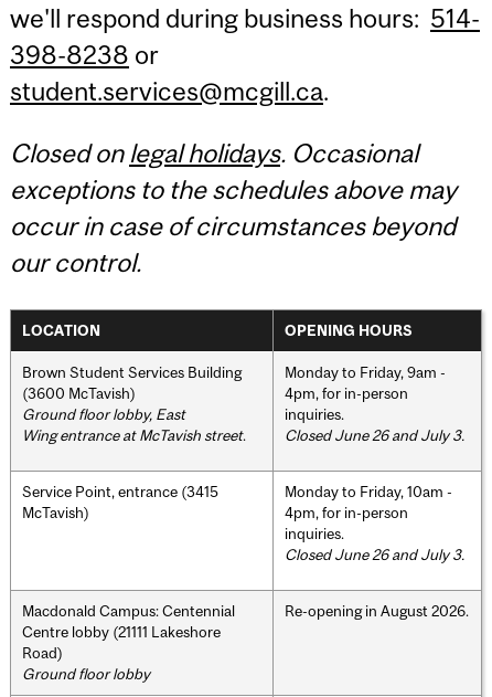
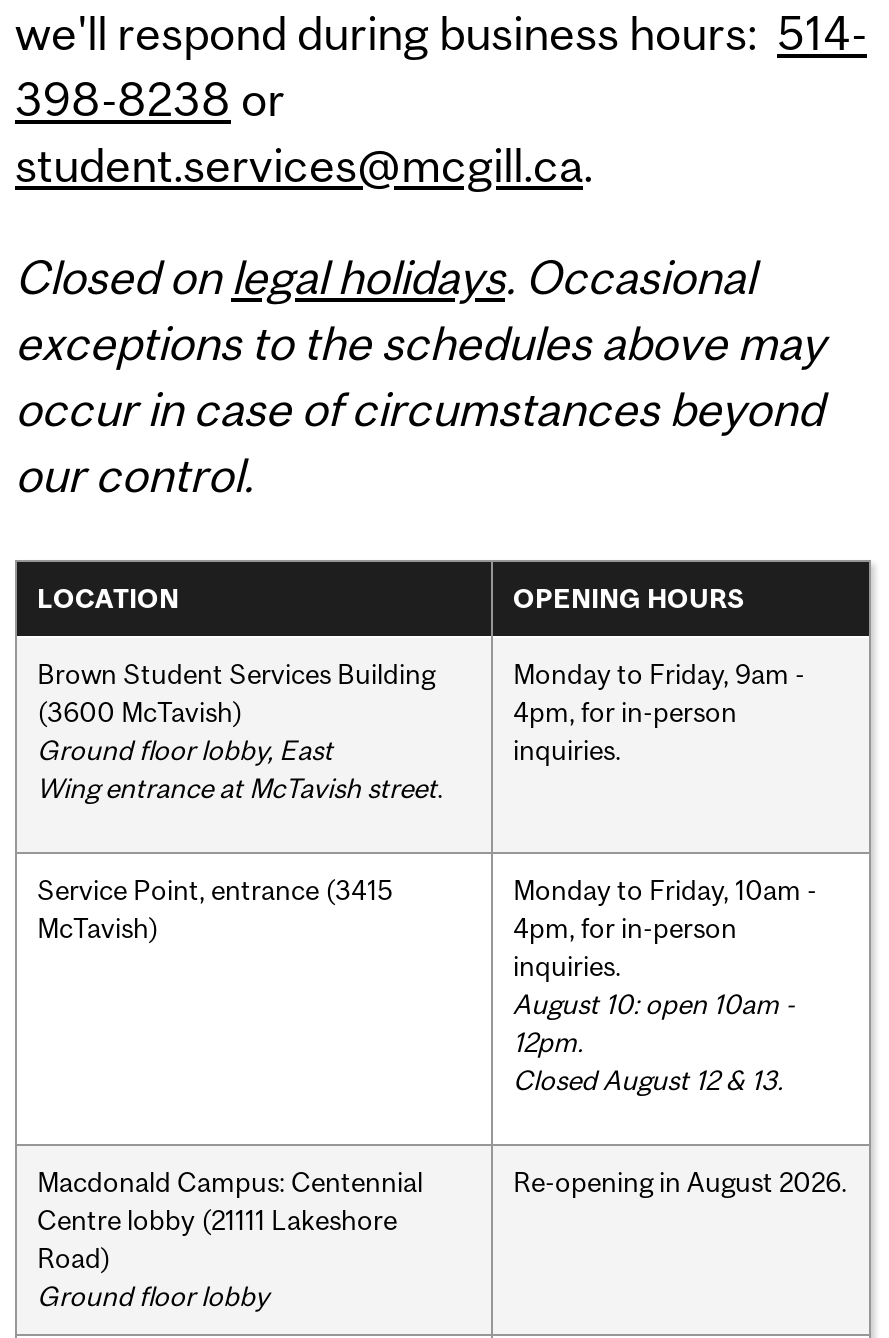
[285,426,464,444] Closed June 26 and July 3. -> none
[285,545,464,563] Closed June 26 and July 3. -> [513,987,795,1095] August 10: open 10am - | 12pm. | Closed August 12 & 13.

